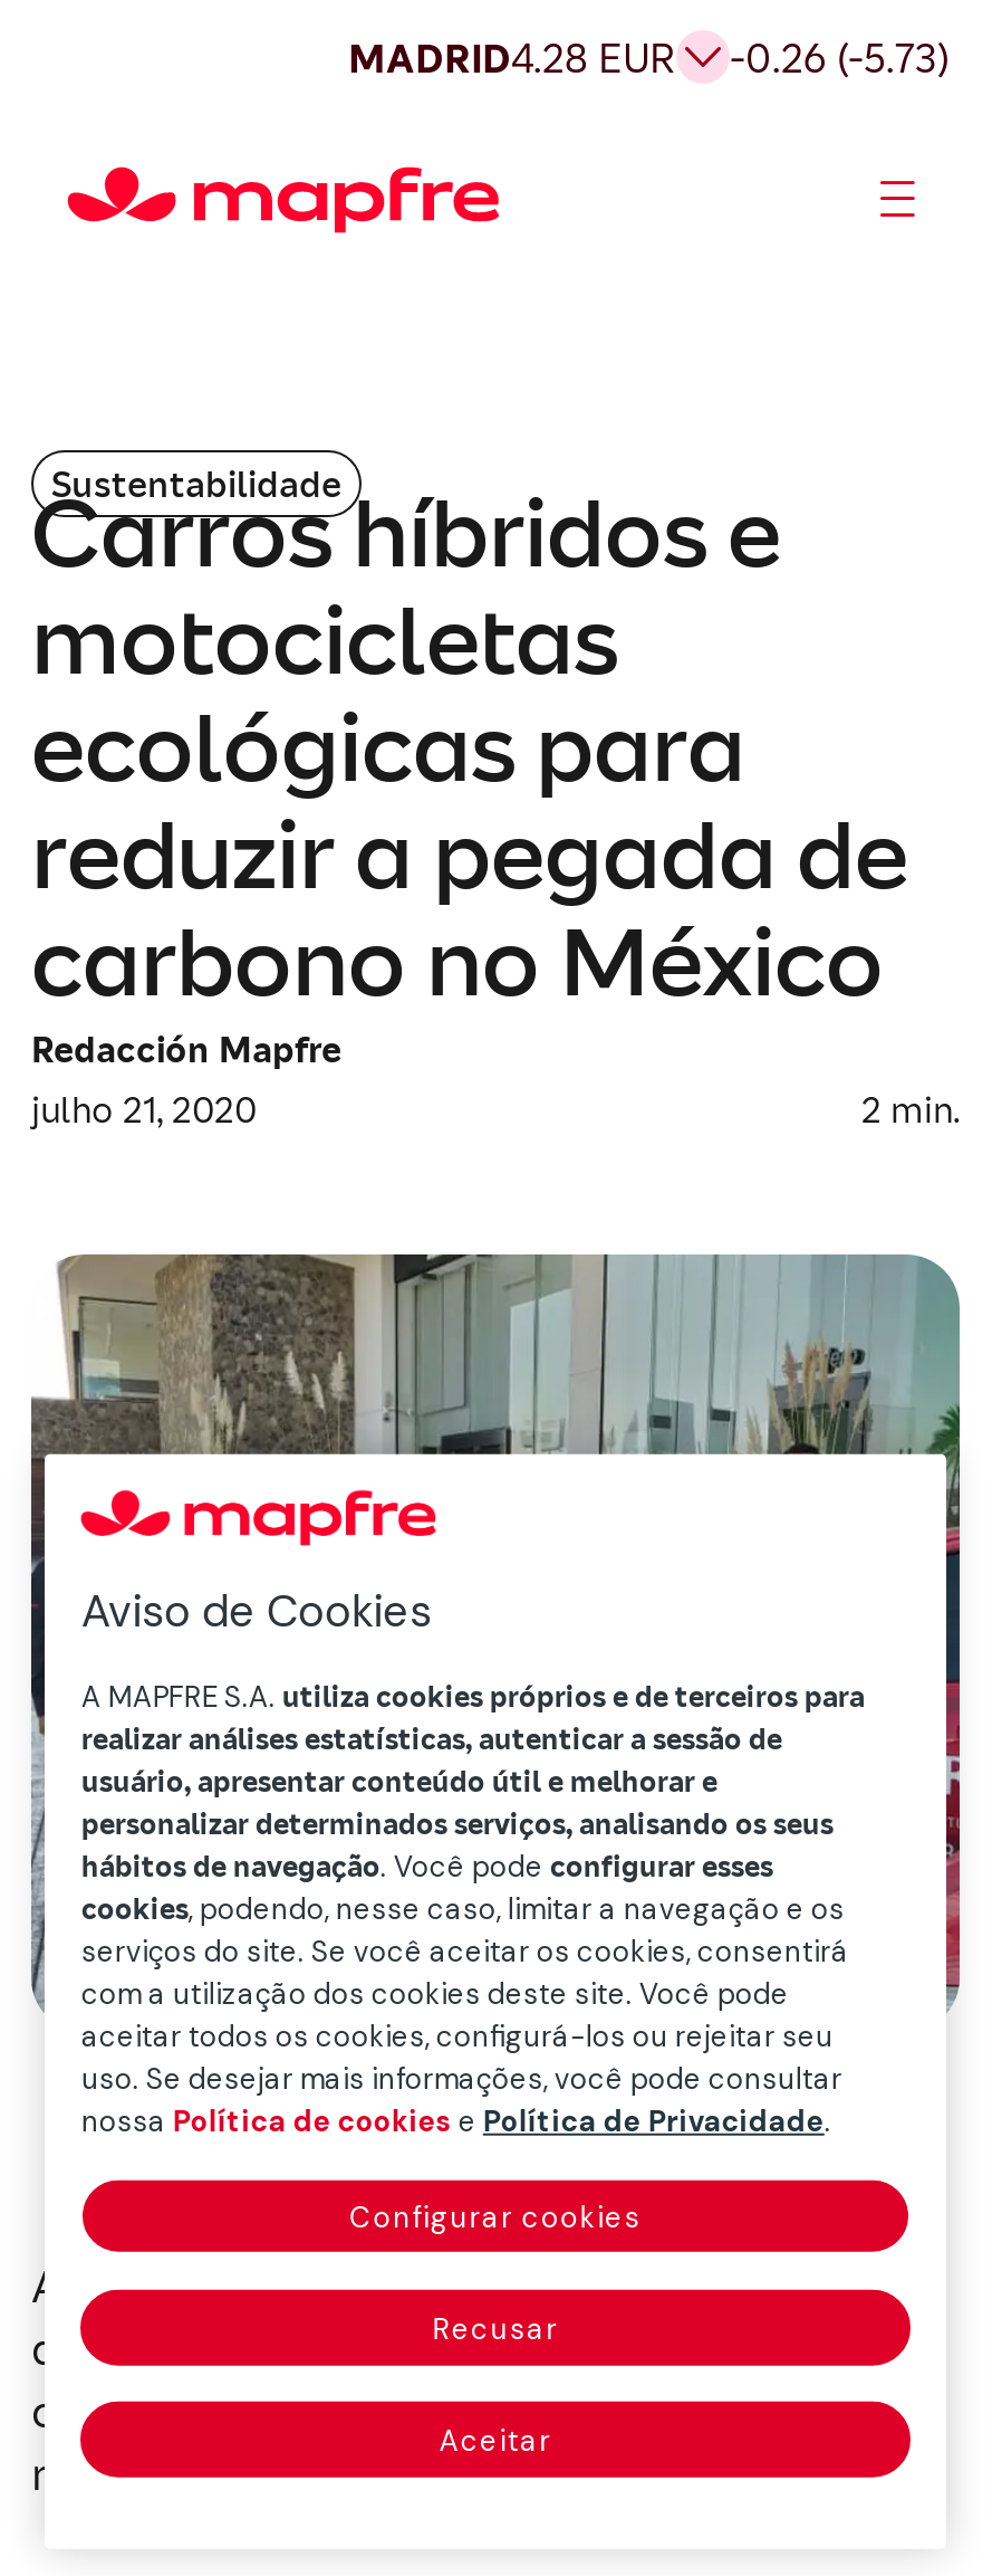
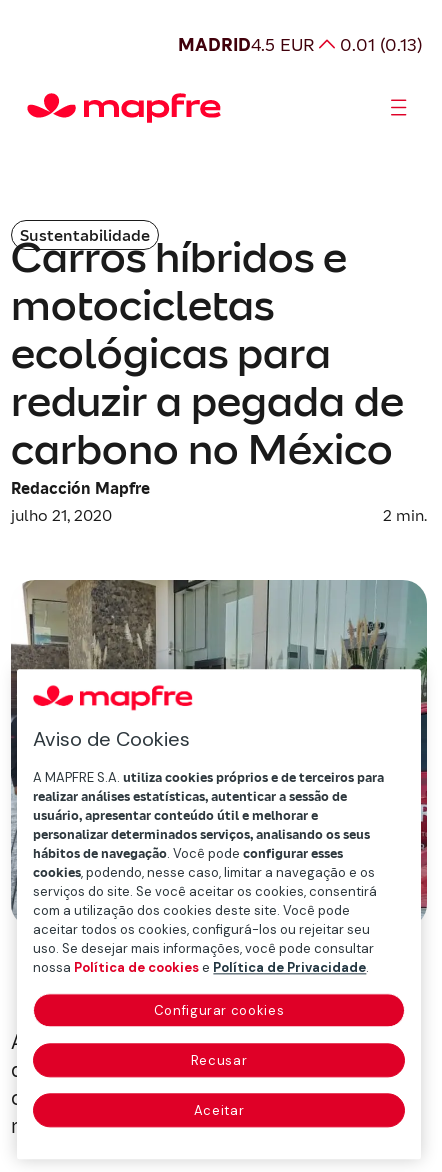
[348,31,676,83] MADRID4.28 EUR -> [178,32,315,55] MADRID4.5 EUR
[730,31,951,83] -0.26 (-5.73) -> [340,32,423,55] 0.01 (0.13)

